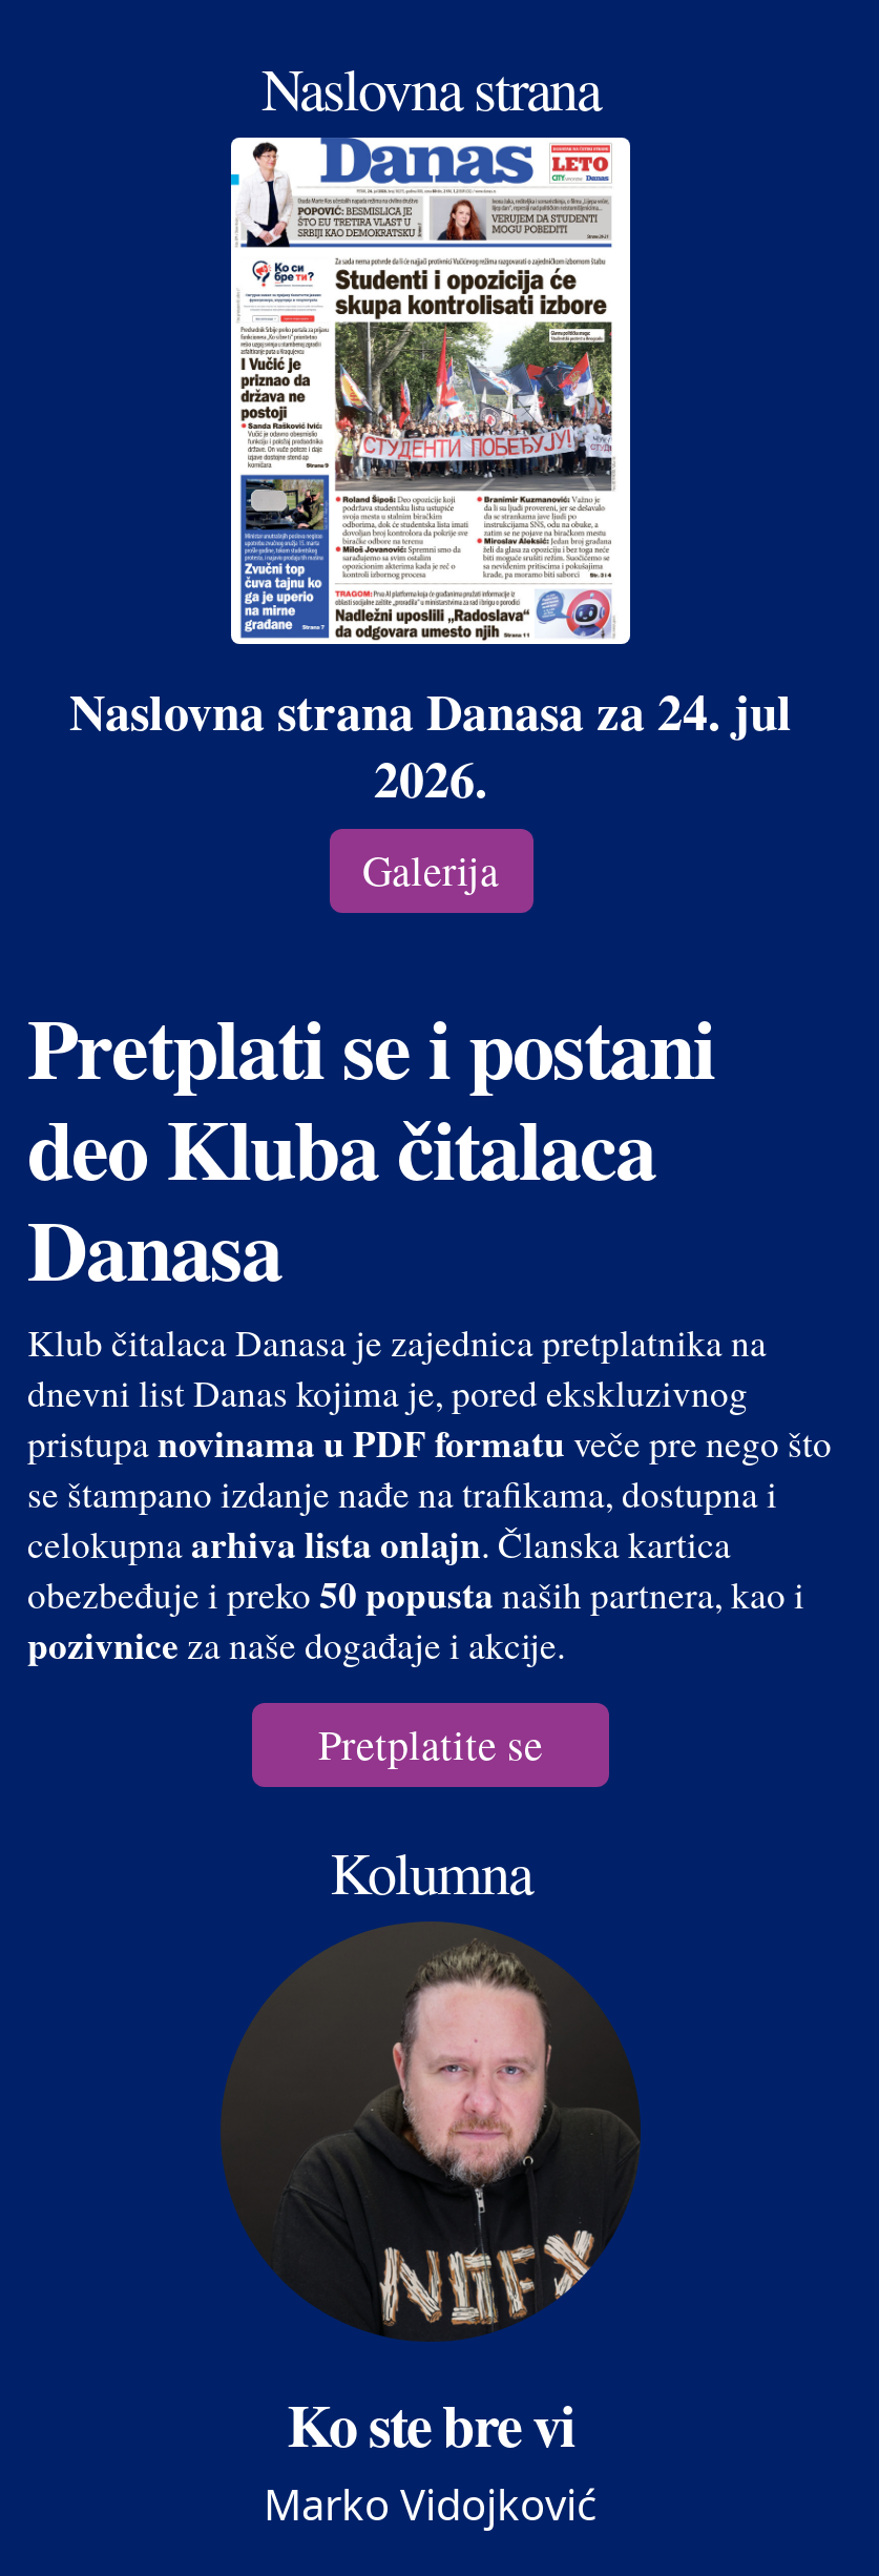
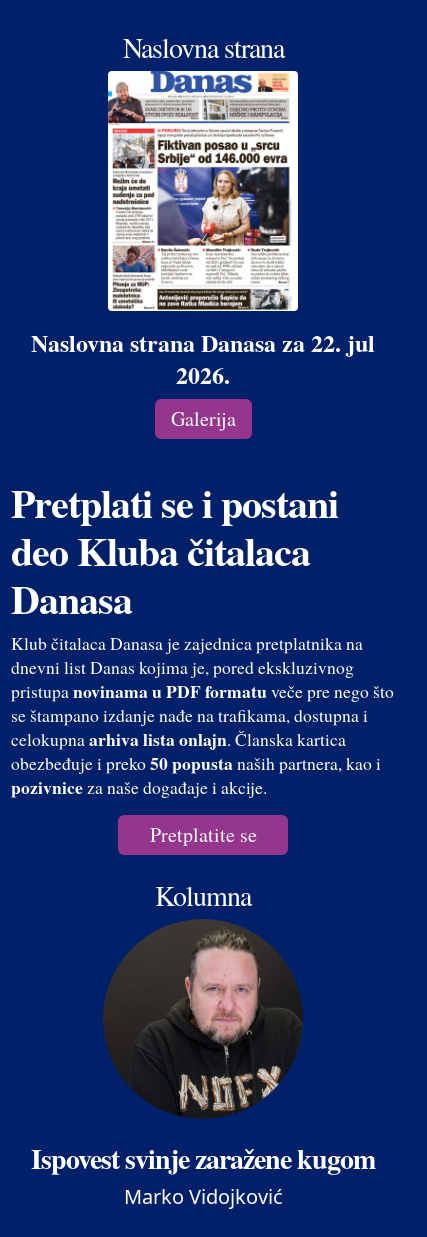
[69,140,792,747] [image] | Naslovna strana Danasa za 24. jul -> [31,72,375,360] [image] | Naslovna strana Danasa za 22. jul
[287,2382,574,2468] Ko ste bre vi -> [31,1138,375,1179] Ispovest svinje zaražene kugom

